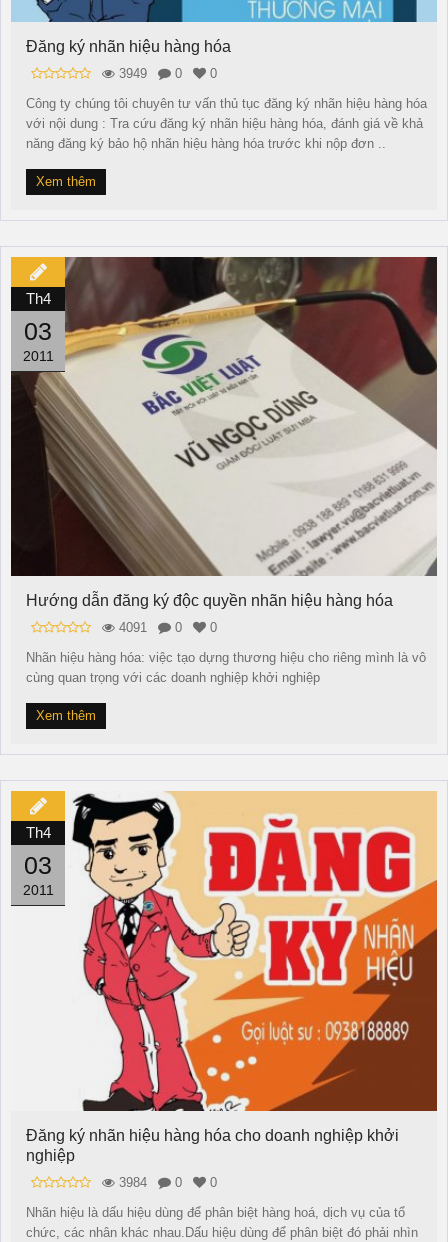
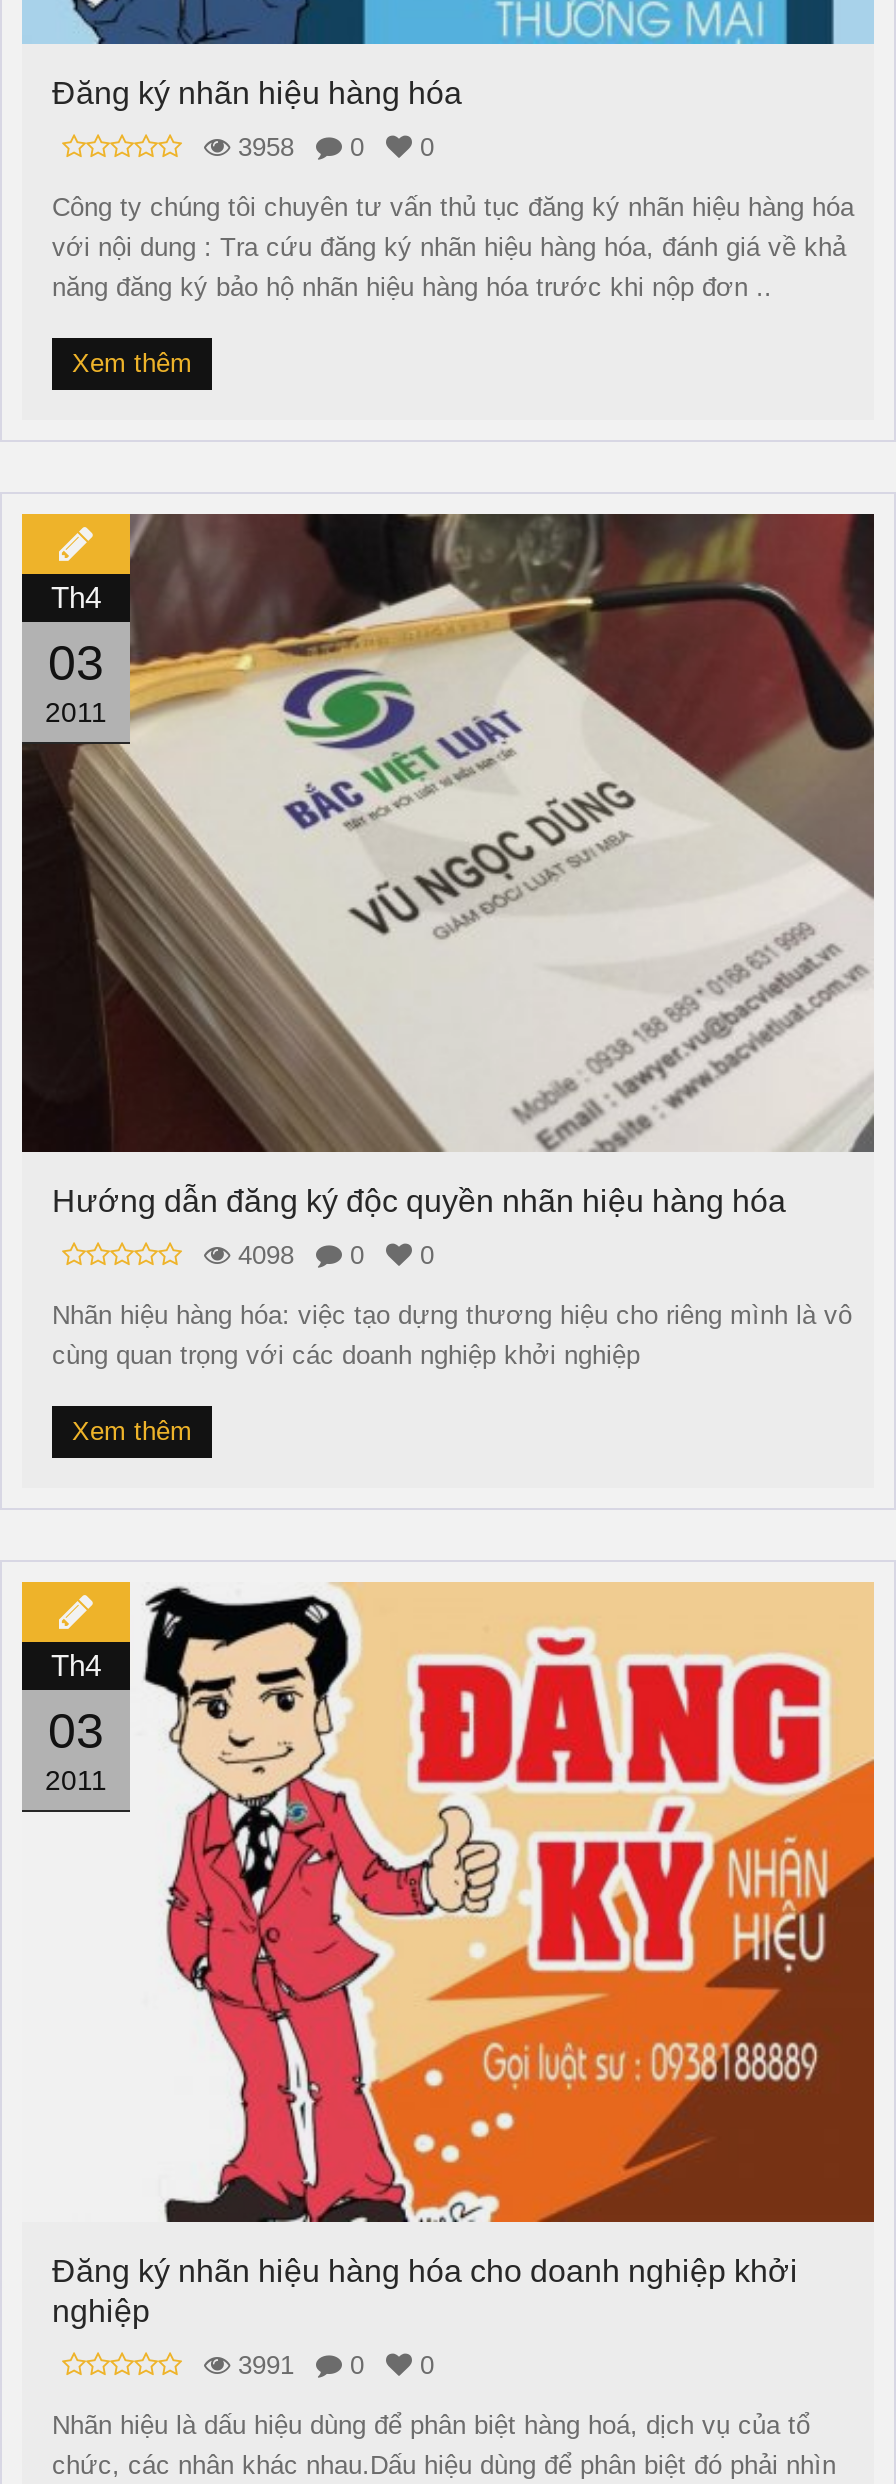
[115,65,217,80] 3949 0 0 -> [230,131,434,161] 3958 0 0
[115,620,217,635] 4091 0 0 -> [230,1240,434,1270] 4098 0 0
[115,1174,217,1189] 3984 0 0 -> [230,2349,434,2379] 3991 0 0

